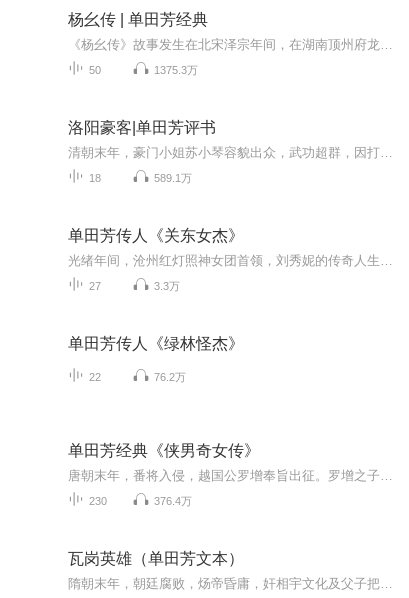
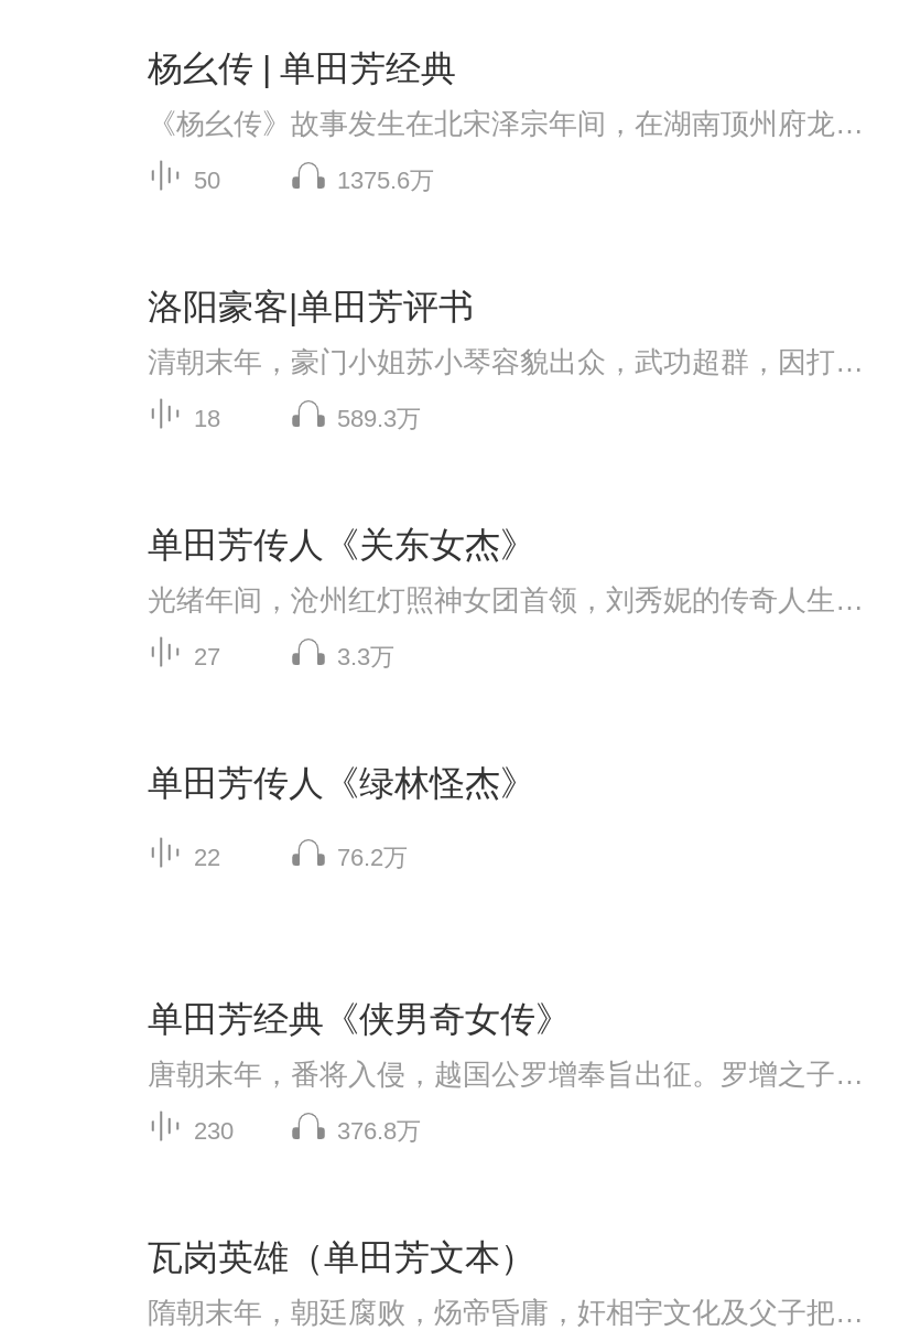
[154,64,198,76] 1375.3万 -> [337,166,434,193] 1375.6万
[154,172,192,184] 589.1万 -> [337,404,421,431] 589.3万
[154,495,192,507] 376.4万 -> [337,1117,421,1143] 376.8万

